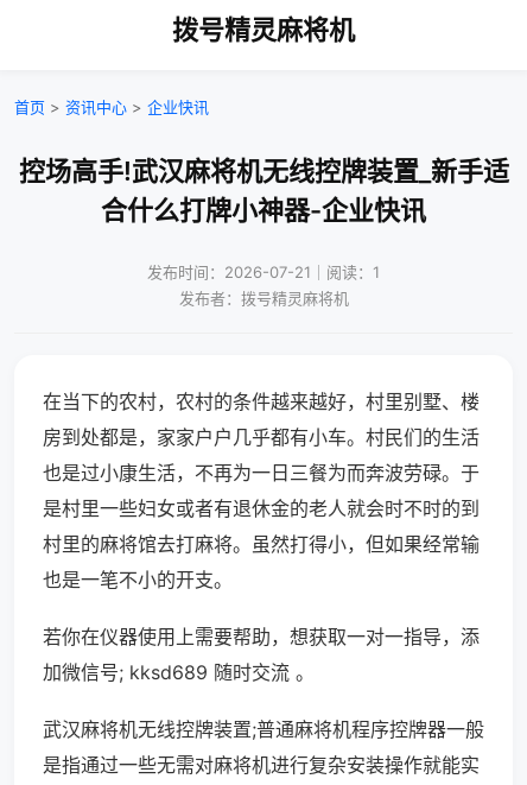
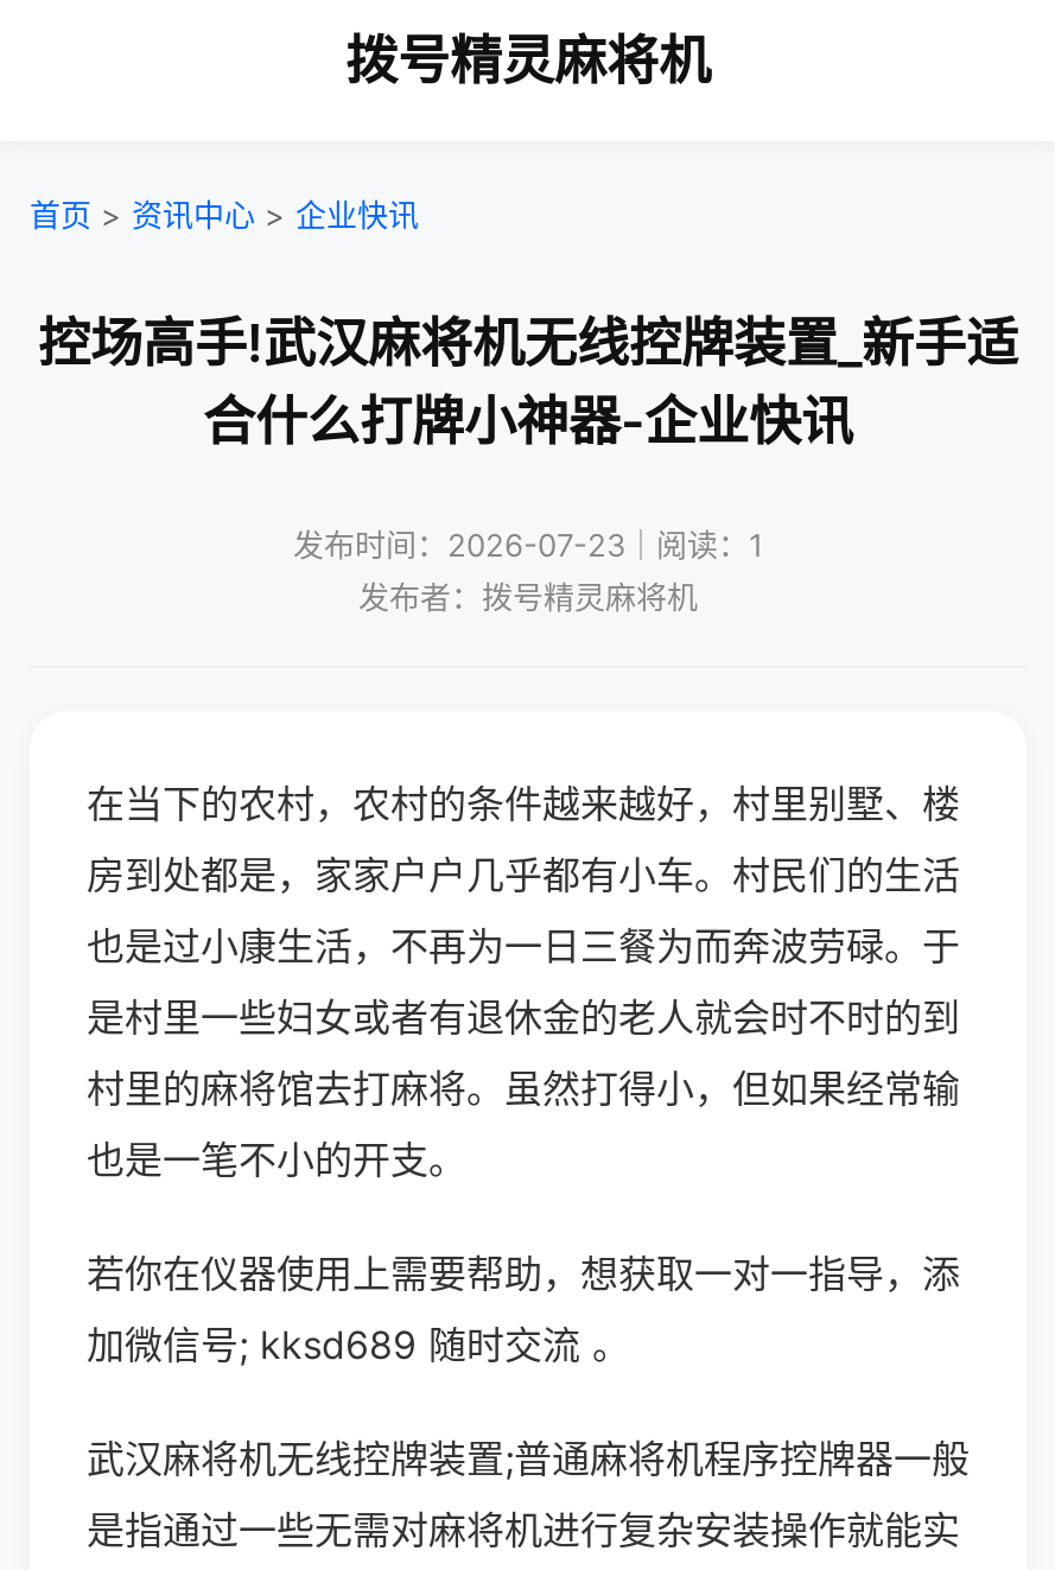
[147,262,380,281] 发布时间：2026-07-21｜阅读：1 -> [293,526,763,564] 发布时间：2026-07-23｜阅读：1

